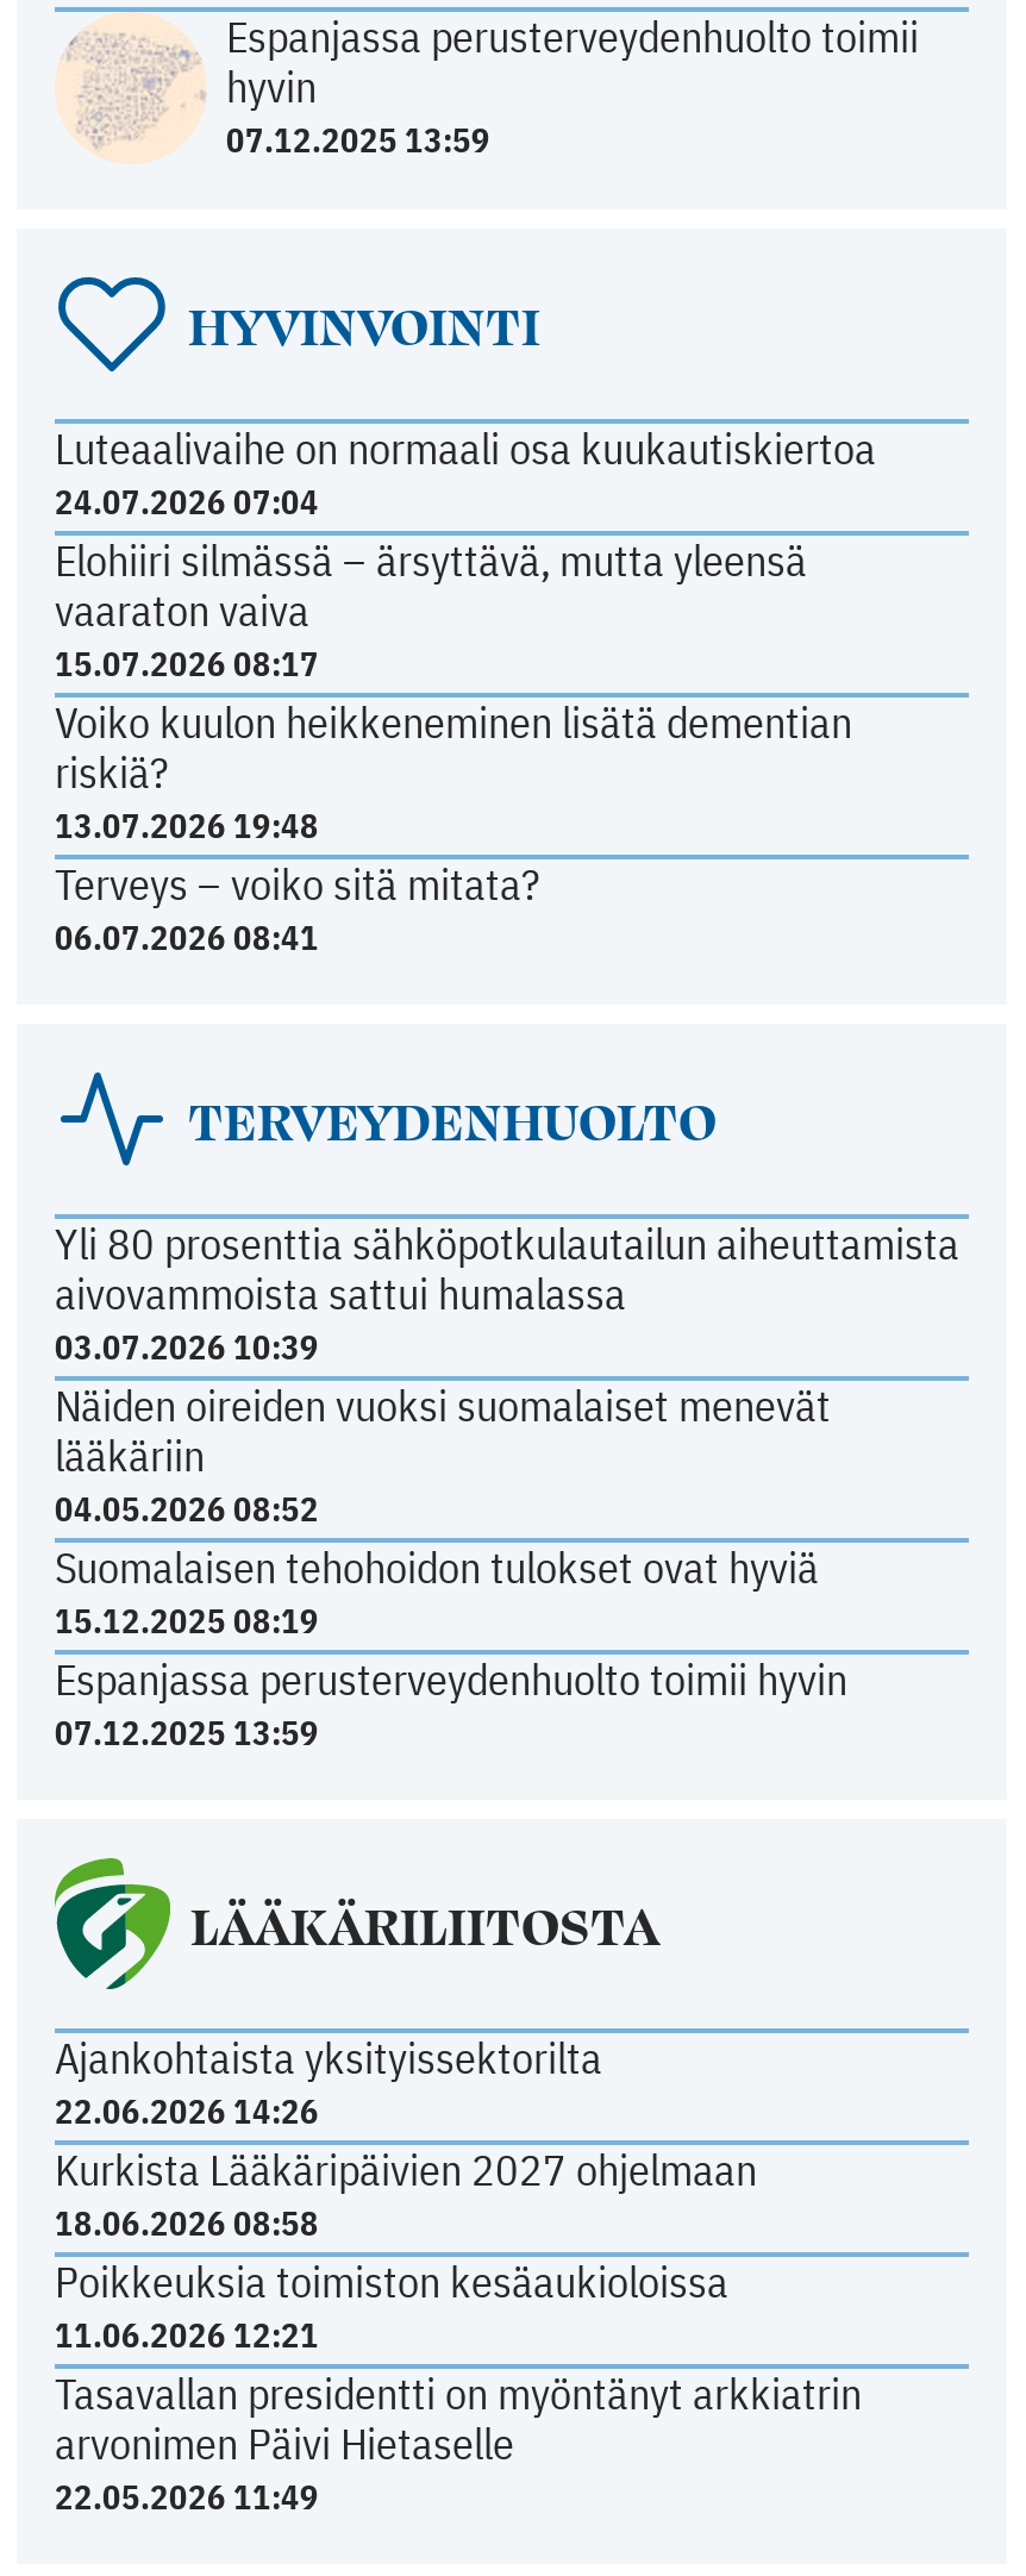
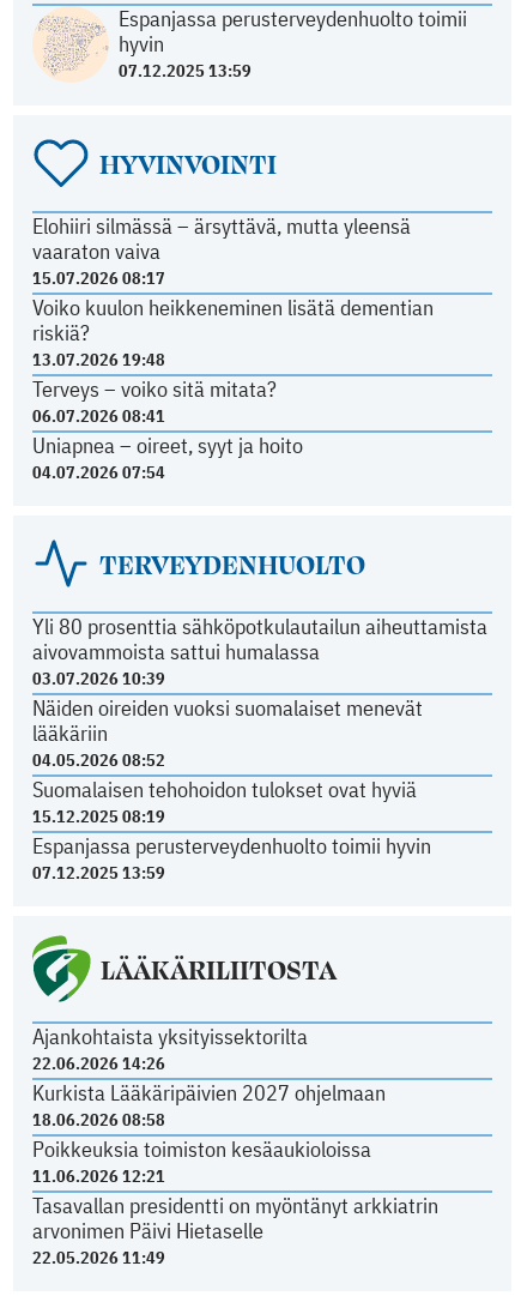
[55,423,876,525] Luteaalivaihe on normaali osa kuukautiskiertoa | 24.07.2026 07:04 -> none
moved [55,534,852,960] -> [32,213,434,427]: Elohiiri silmässä – ärsyttävä, mutta yleensä | vaaraton vaiva | 15.07.2026 08:17 | Voiko kuulon heikkeneminen lisätä dementian | riskiä? | 13.07.2026 19:48 | Terveys – voiko sitä mitata? | 06.07.2026 08:41
none -> [32,432,303,484] Uniapnea – oireet, syyt ja hoito | 04.07.2026 07:54

